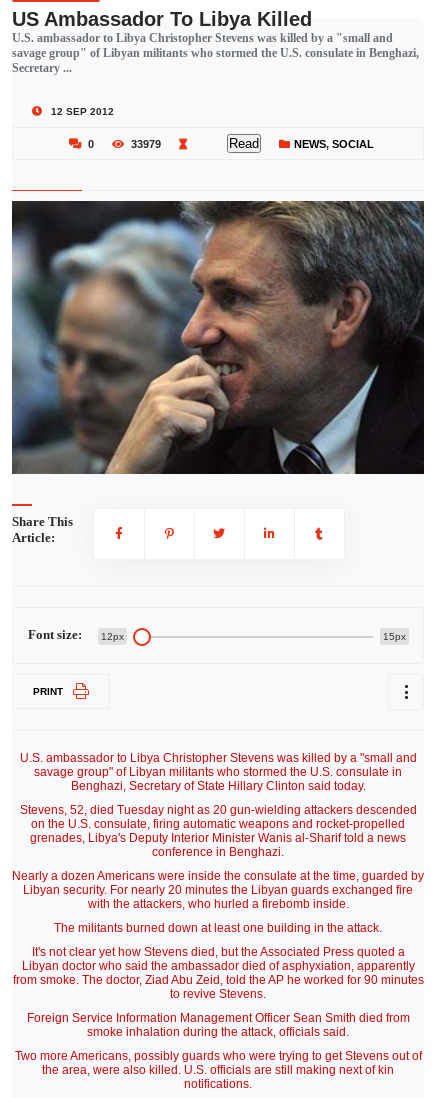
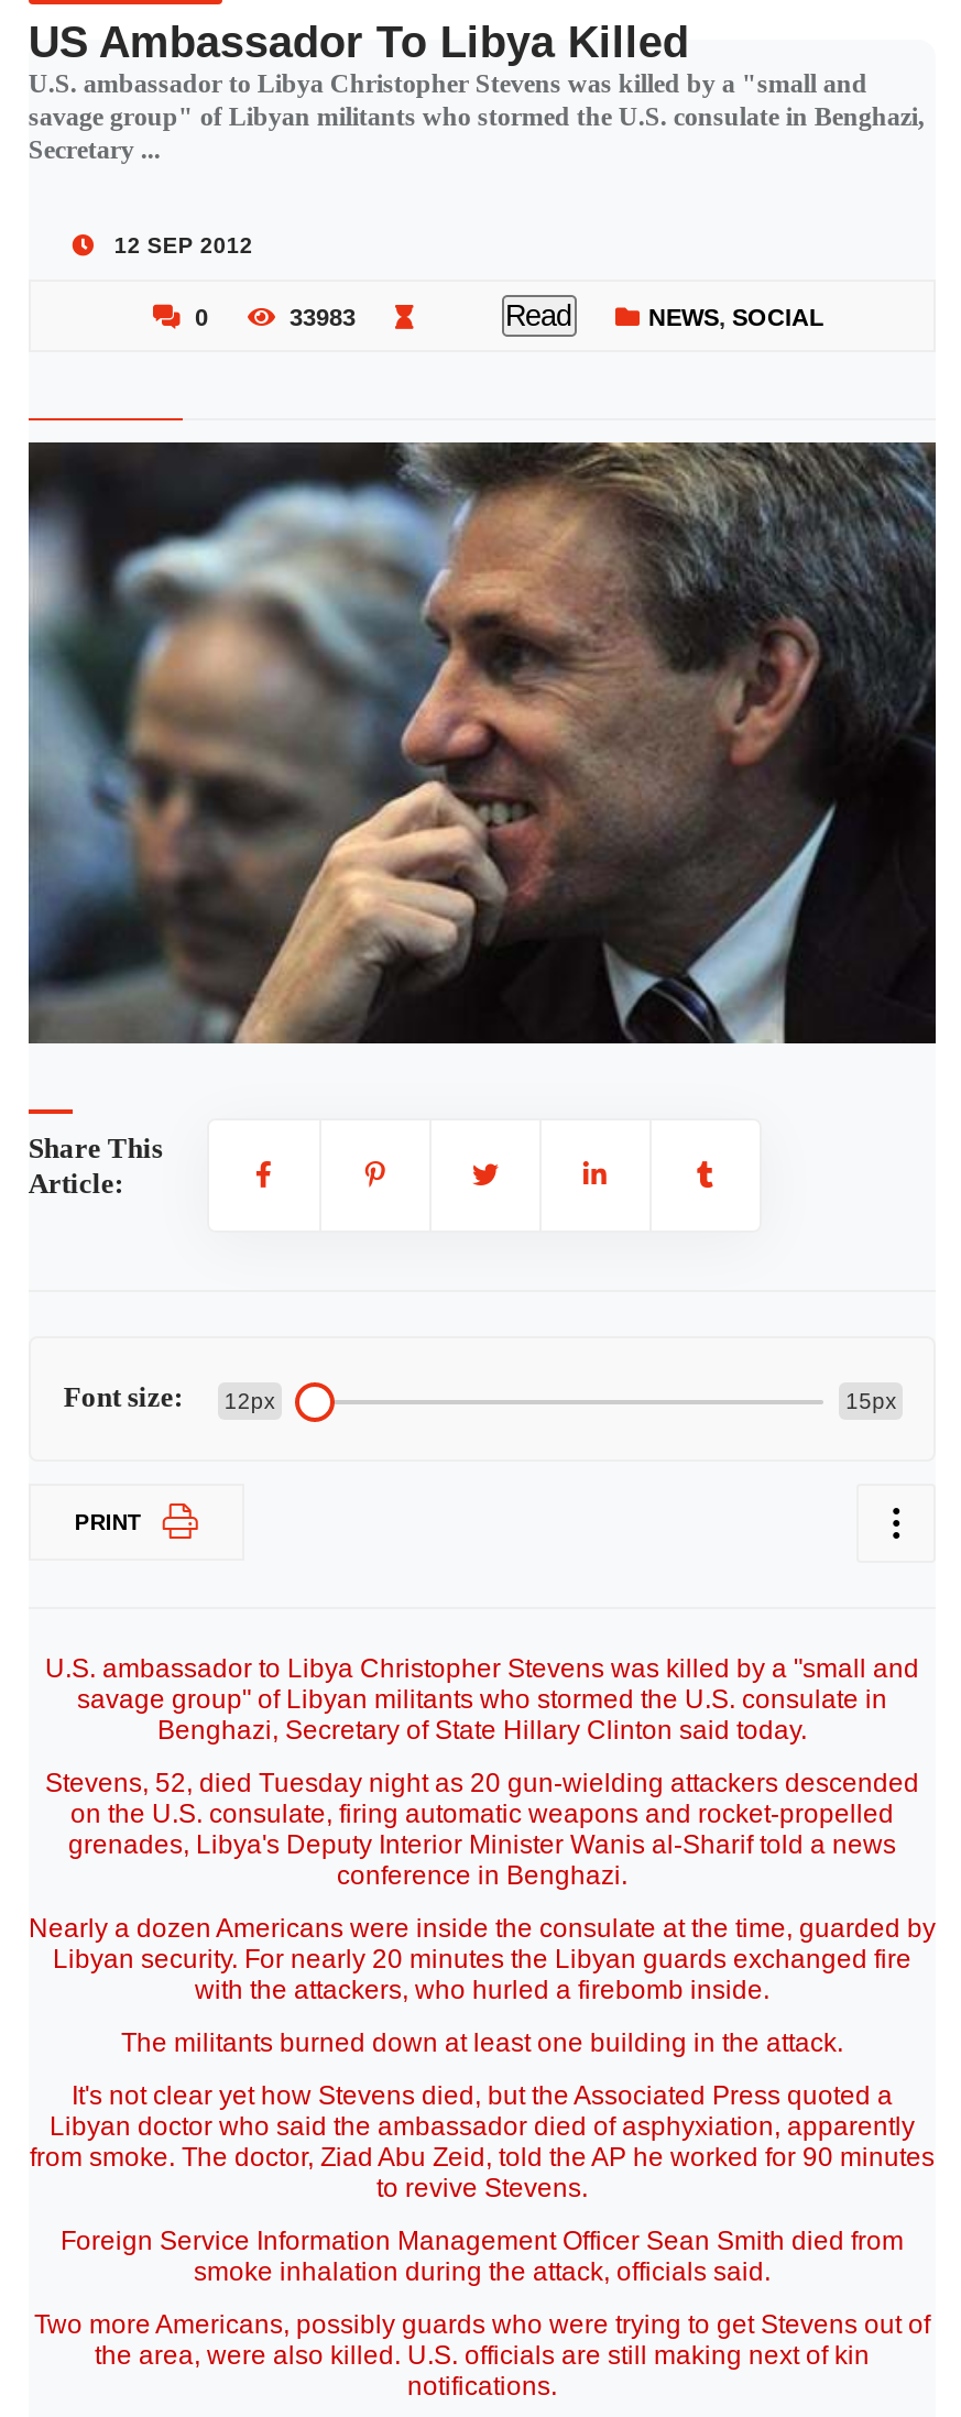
[127,138,160,150] 33979 -> [283,304,356,330] 33983

